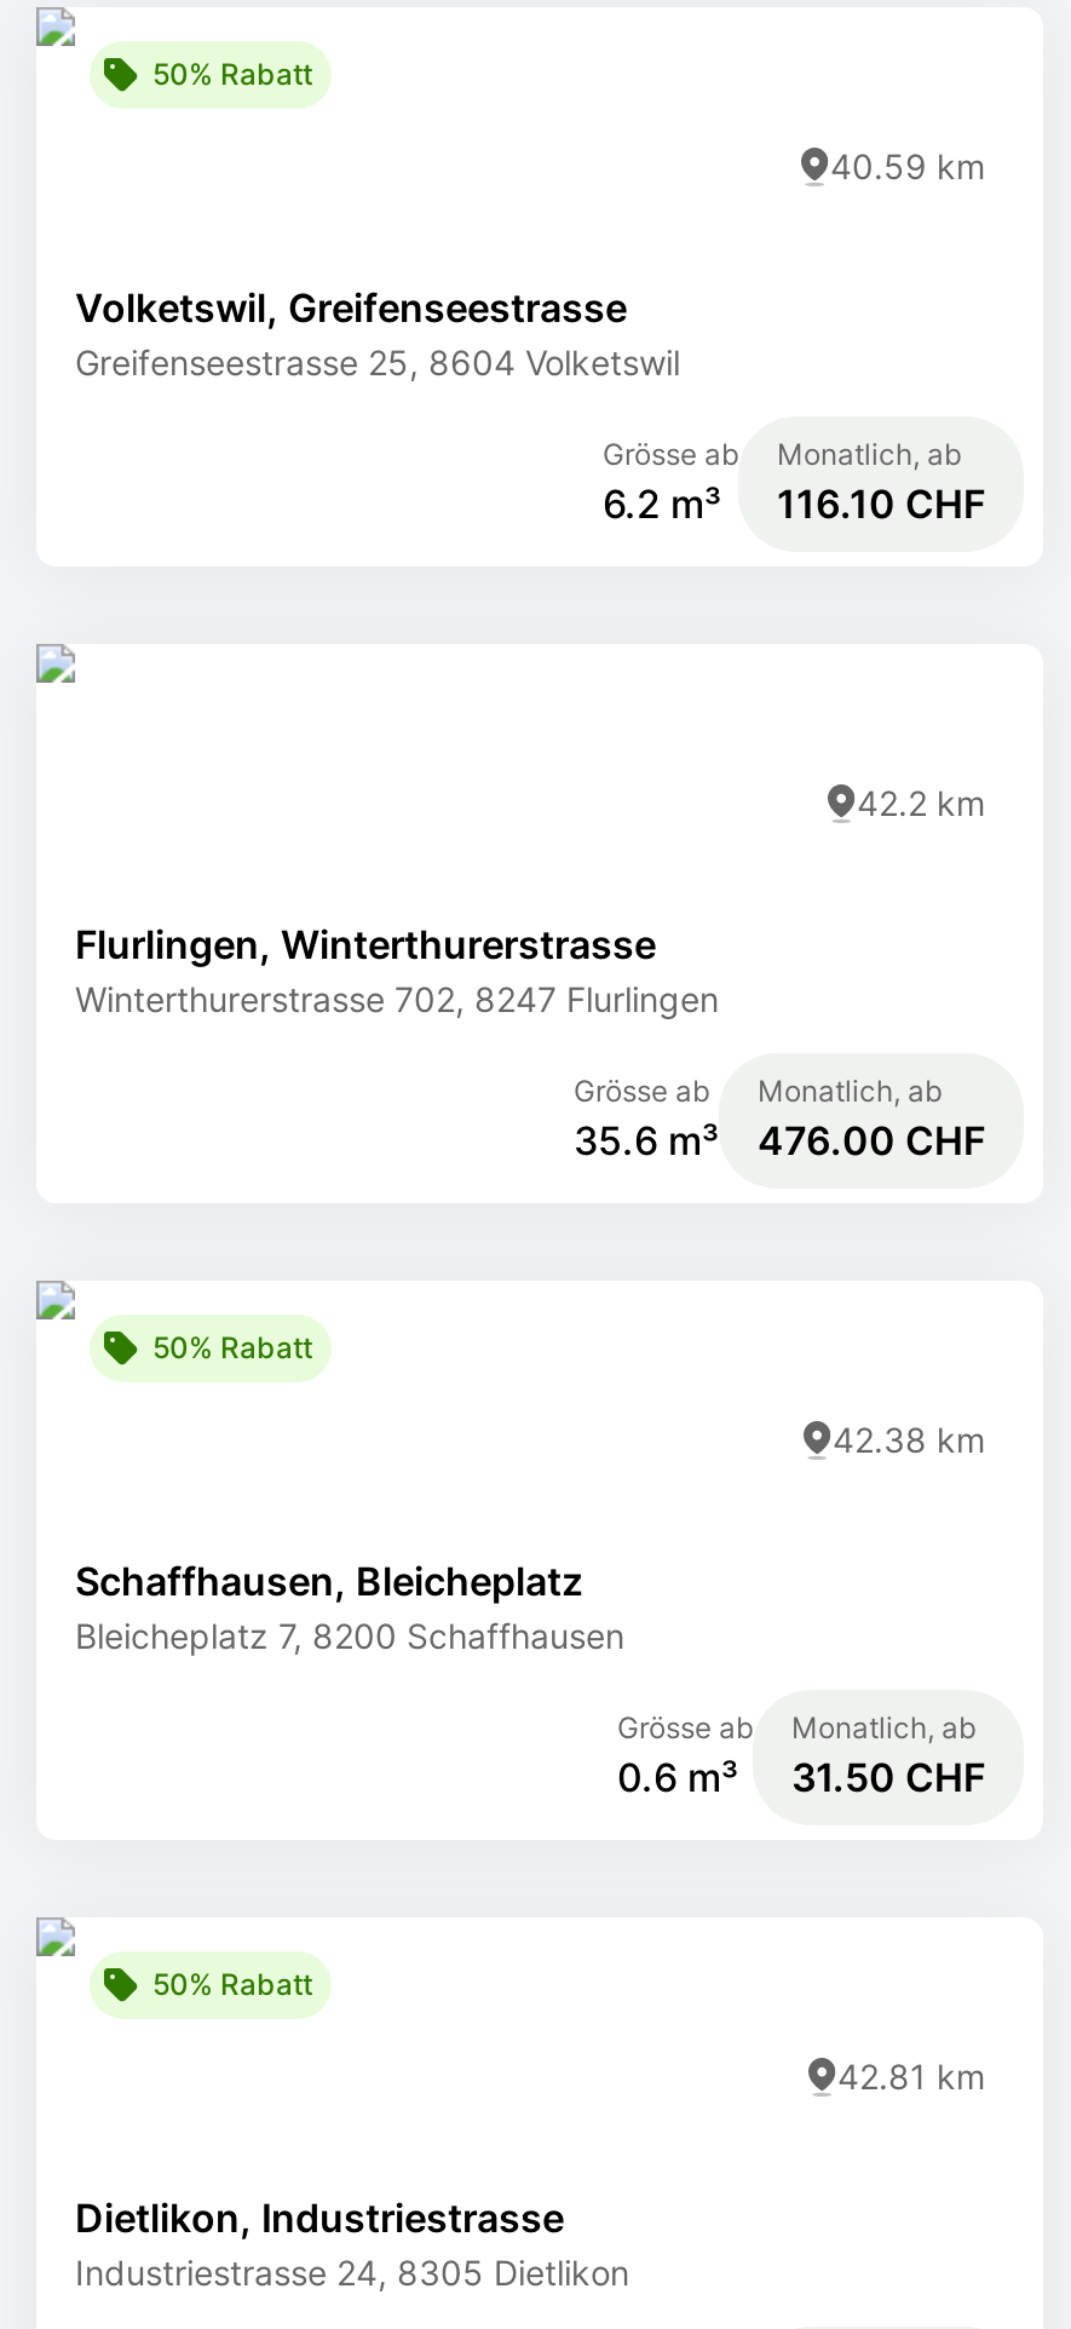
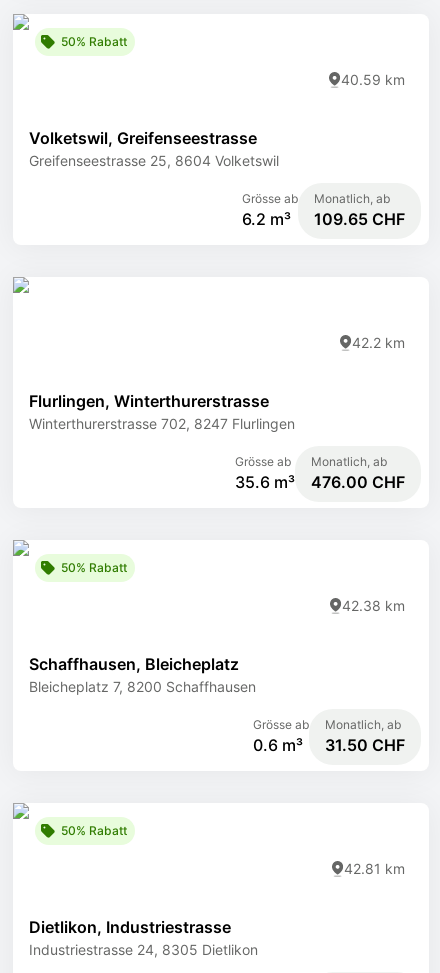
[777,479,985,528] 116.10 CHF -> [314,209,405,229] 109.65 CHF

